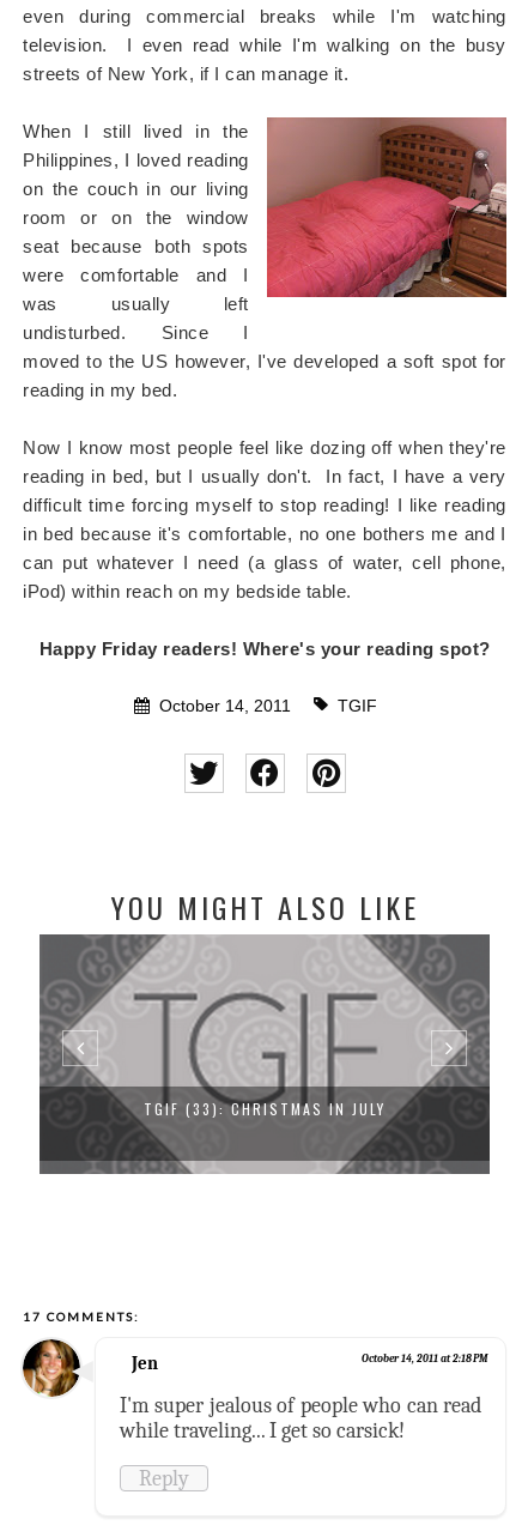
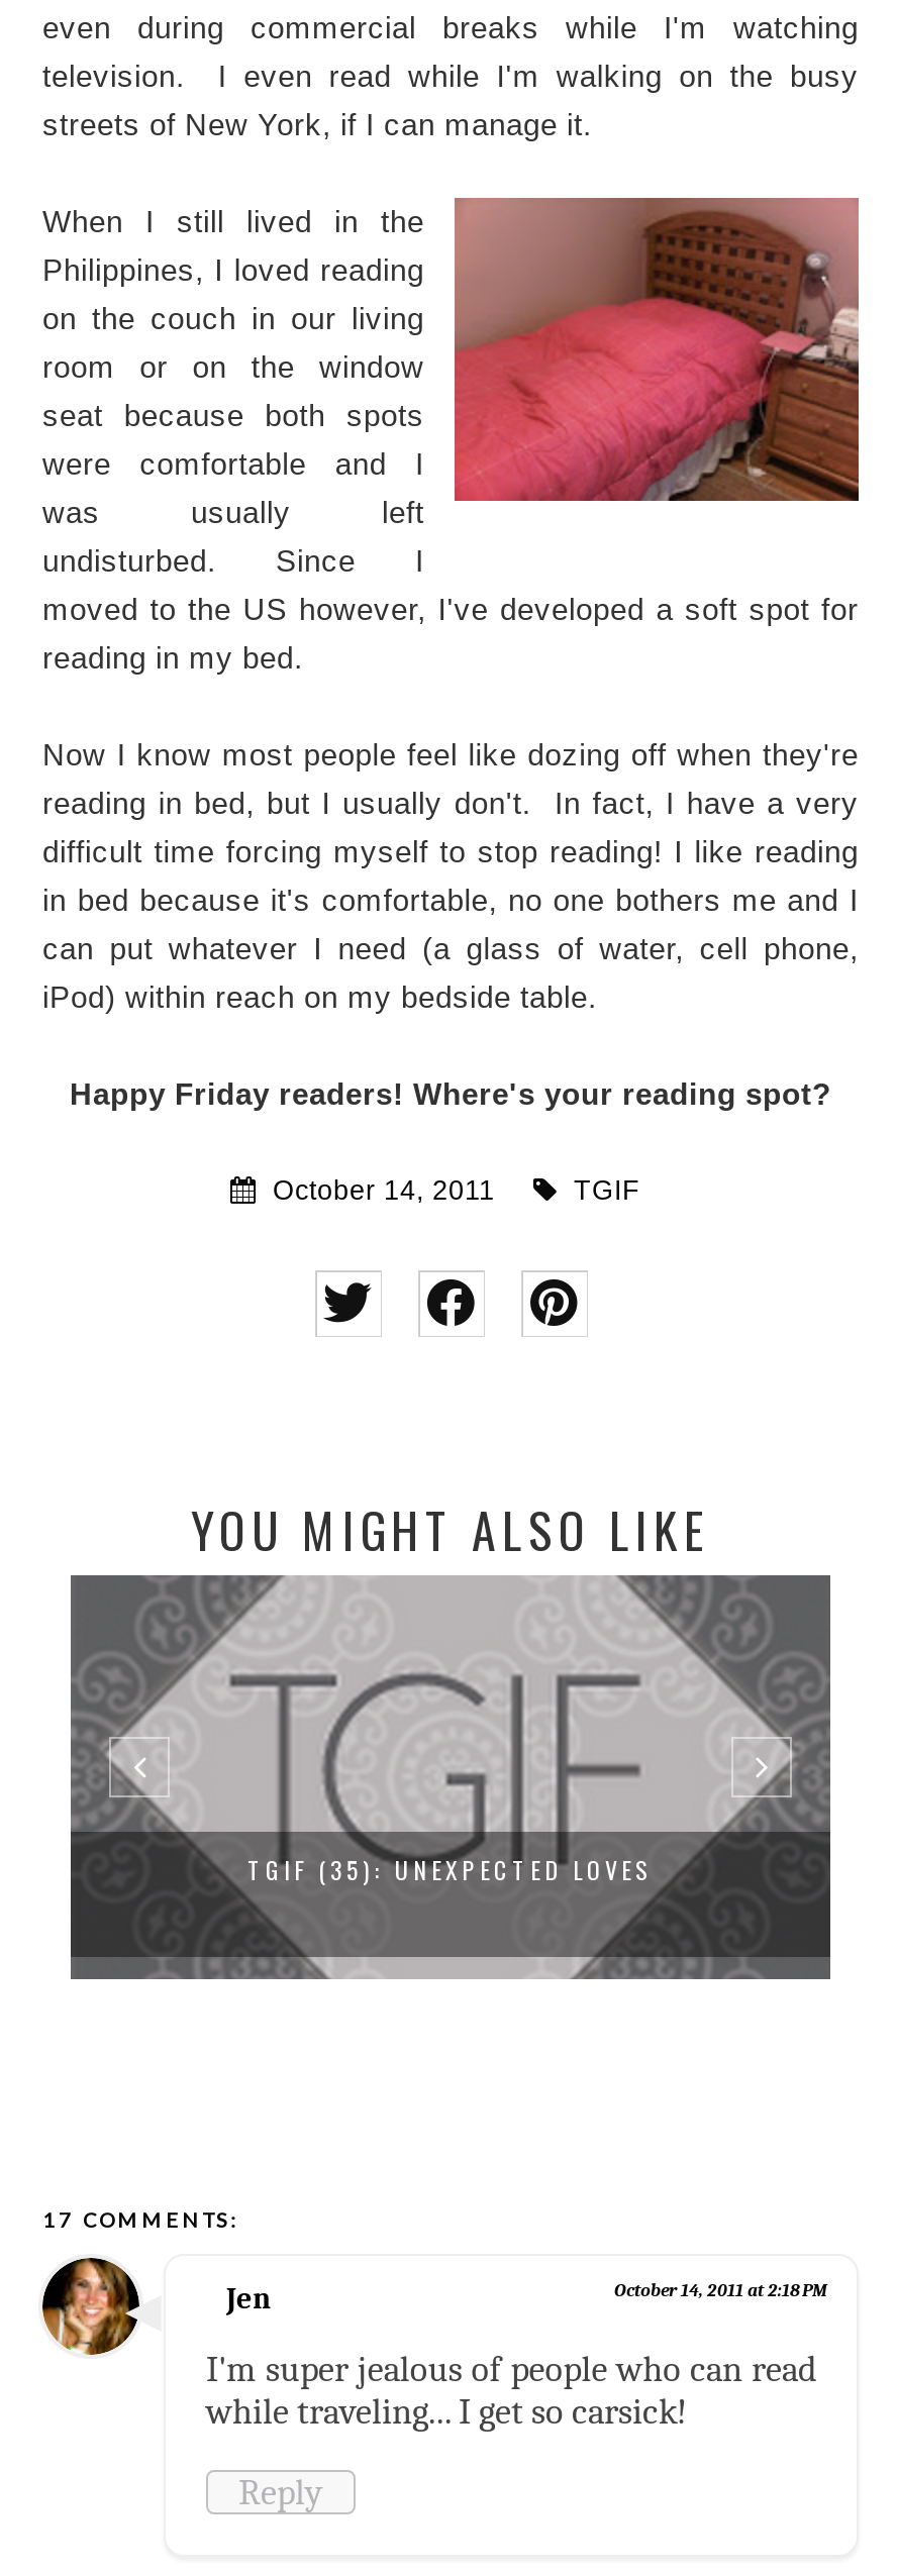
[144,1098,386,1118] TGIF (33): CHRISTMAS IN JULY -> [247,1851,654,1885] TGIF (35): UNEXPECTED LOVES

